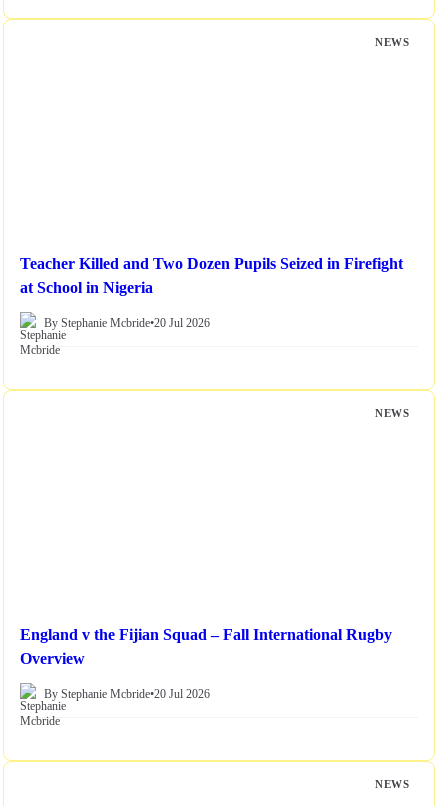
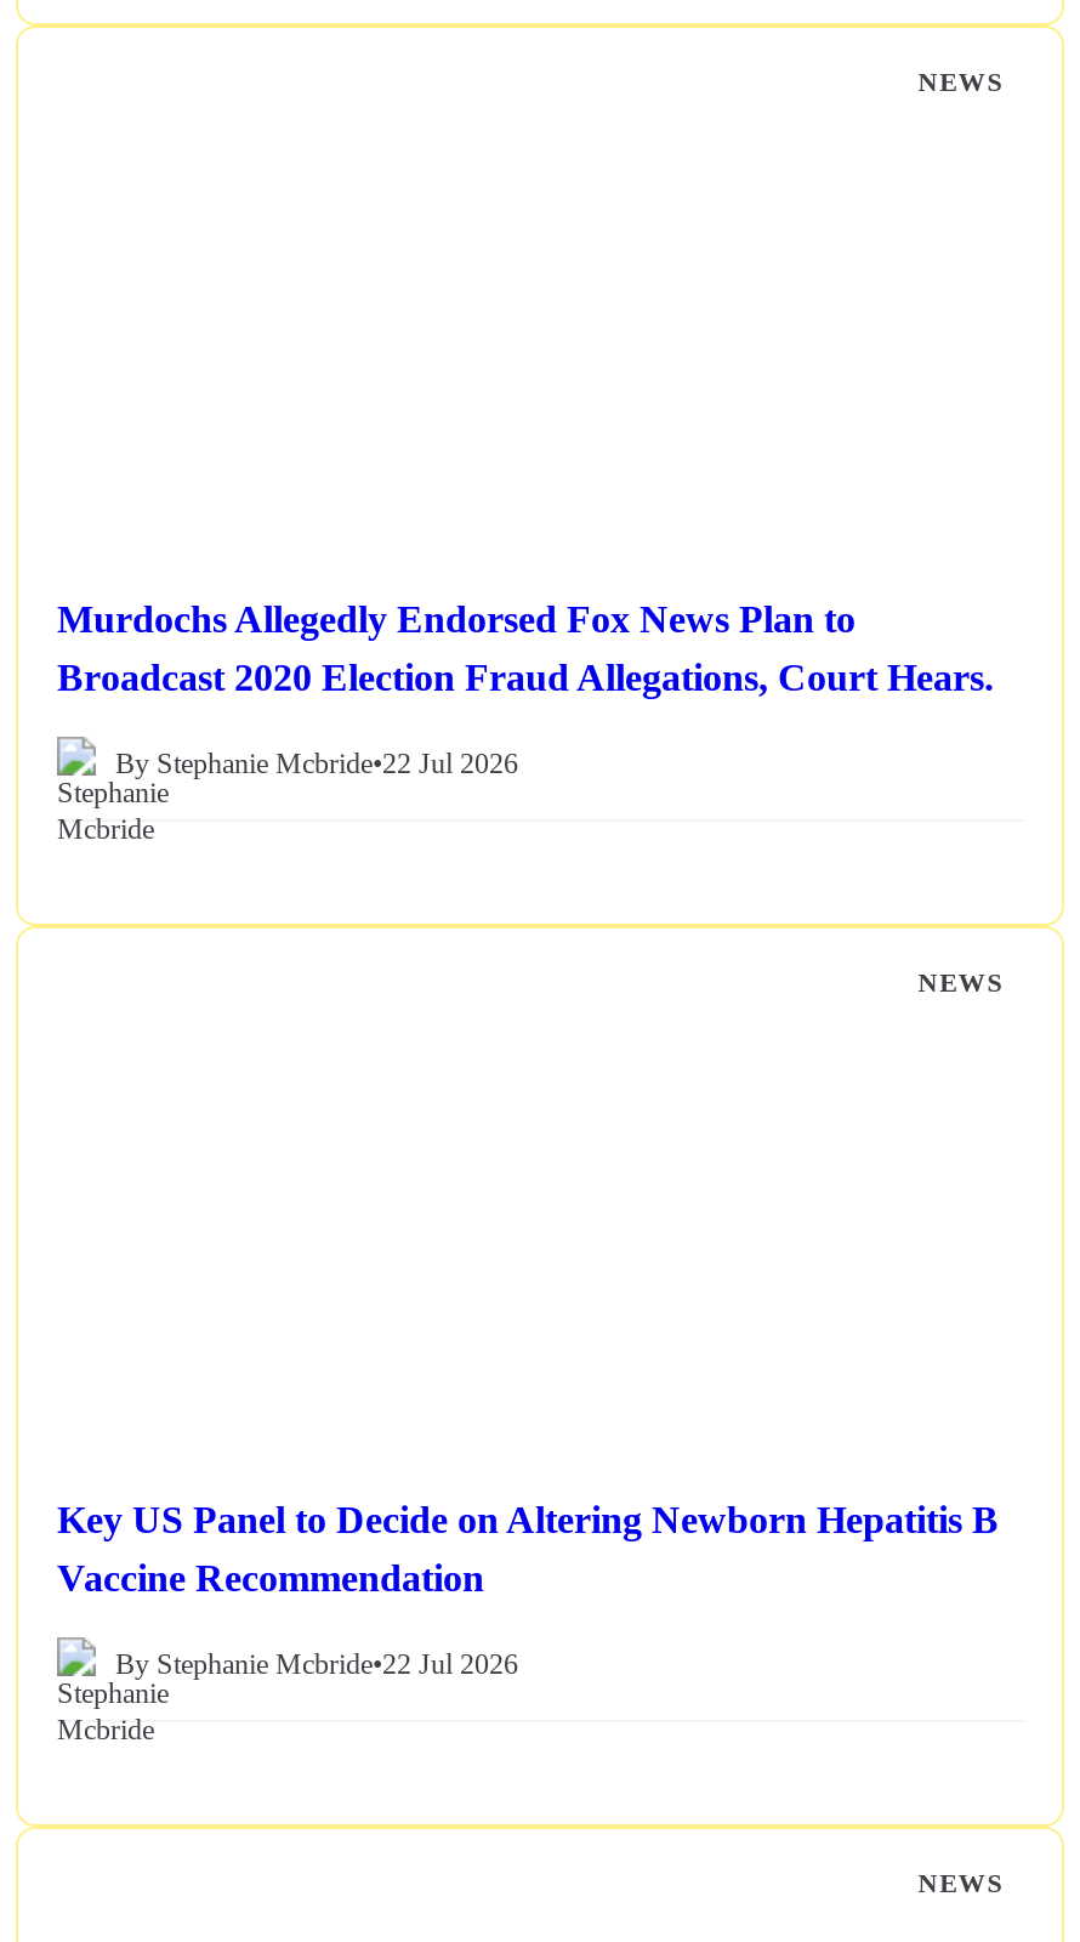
[20,255,403,296] Teacher Killed and Two Dozen Pupils Seized in Firefight | at School in Nigeria -> [57,598,994,697] Murdochs Allegedly Endorsed Fox News Plan to | Broadcast 2020 Election Fraud Allegations, Court Hears.
[44,316,210,330] By Stephanie Mcbride•20 Jul 2026 -> [115,747,518,781] By Stephanie Mcbride•22 Jul 2026
[20,626,392,667] England v the Fijian Squad – Fall International Rugby | Overview -> [57,1498,999,1598] Key US Panel to Decide on Altering Newborn Hepatitis B | Vaccine Recommendation
[44,687,210,701] By Stephanie Mcbride•20 Jul 2026 -> [115,1648,518,1682] By Stephanie Mcbride•22 Jul 2026

